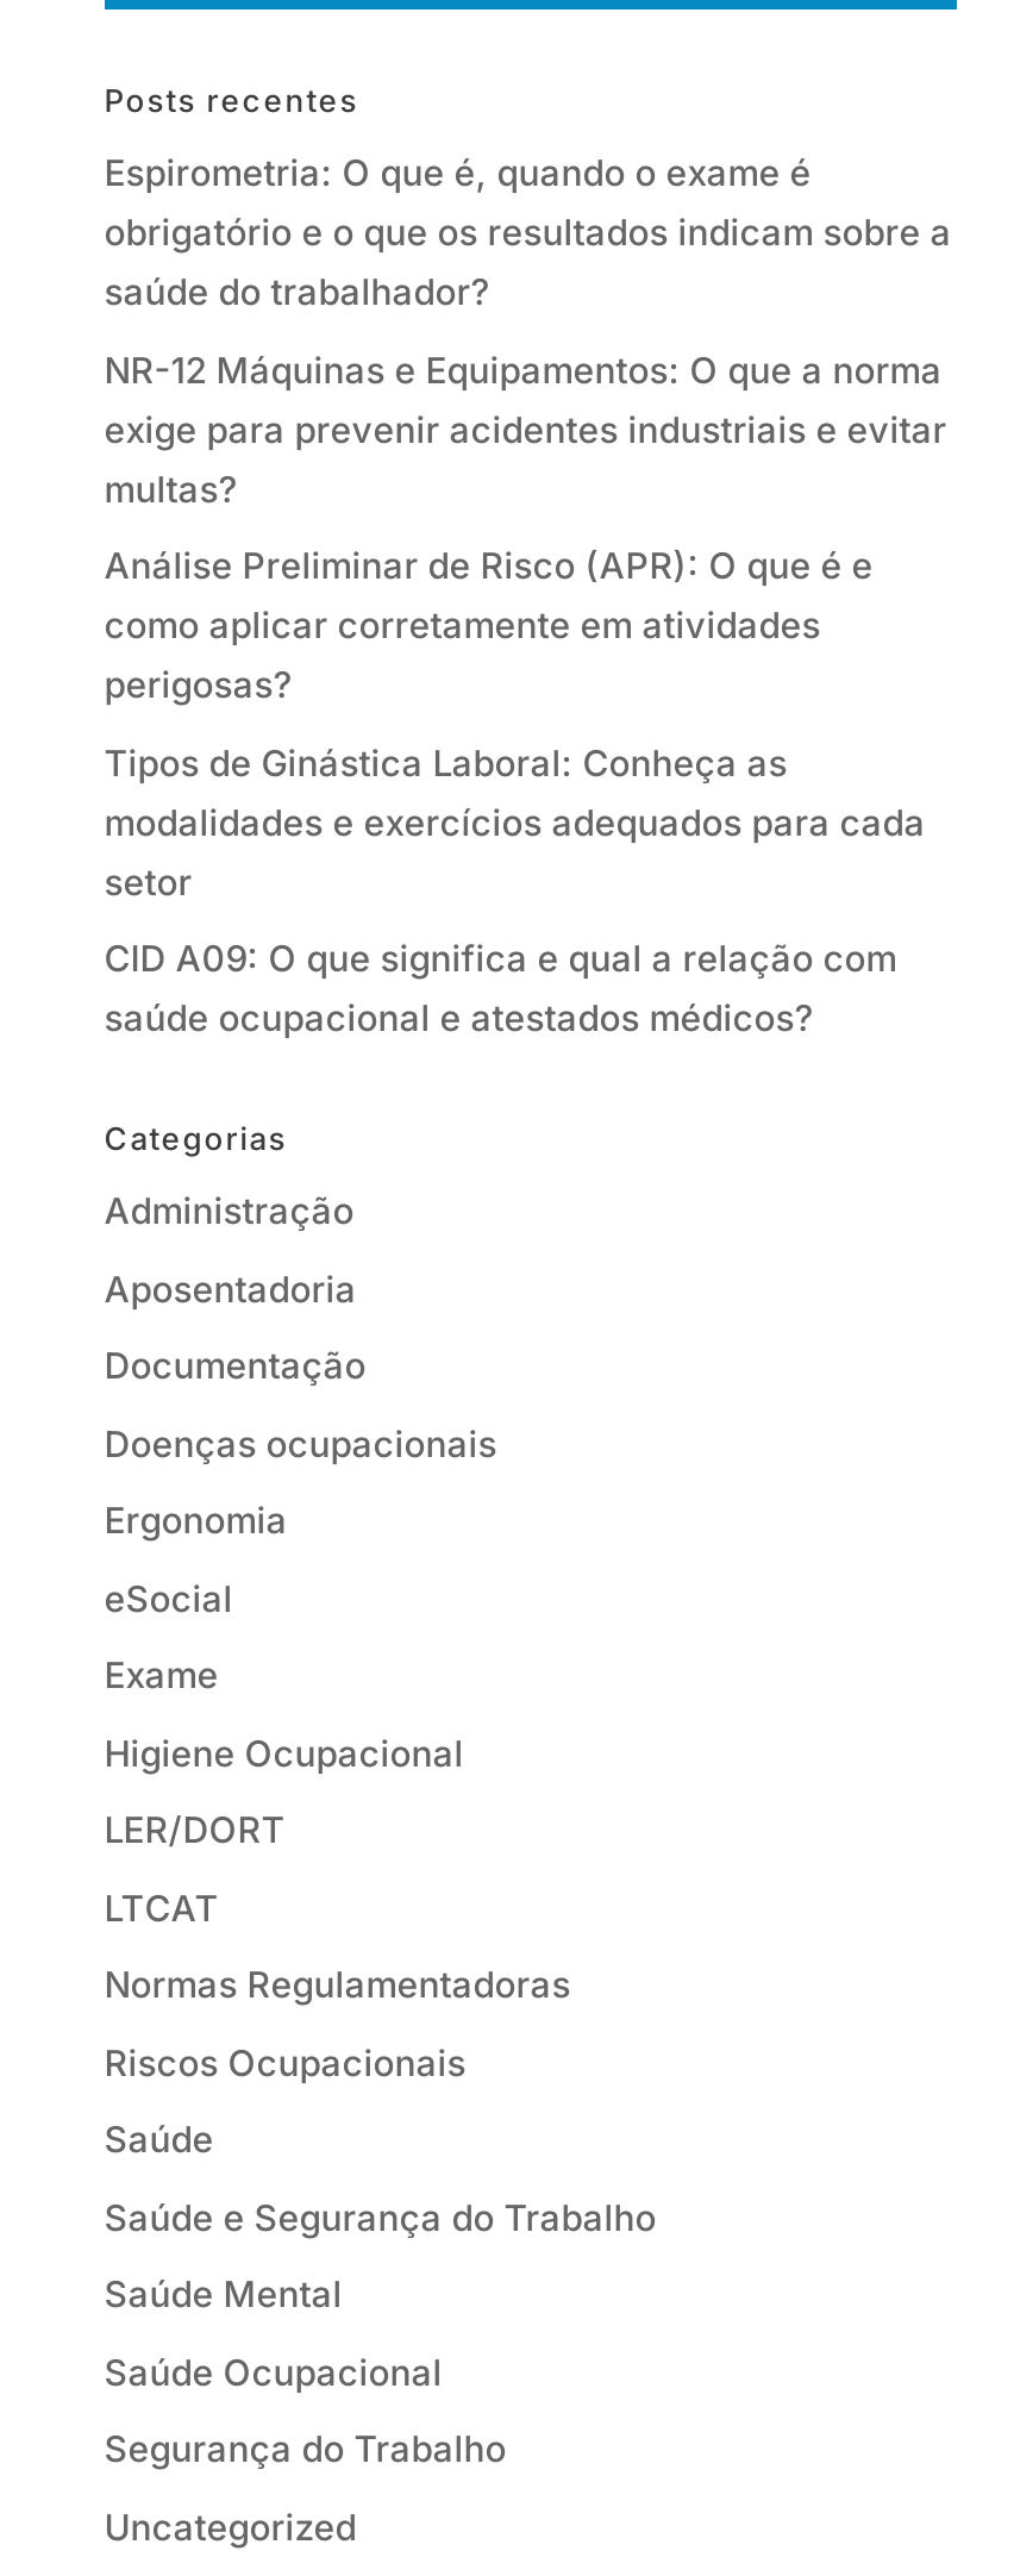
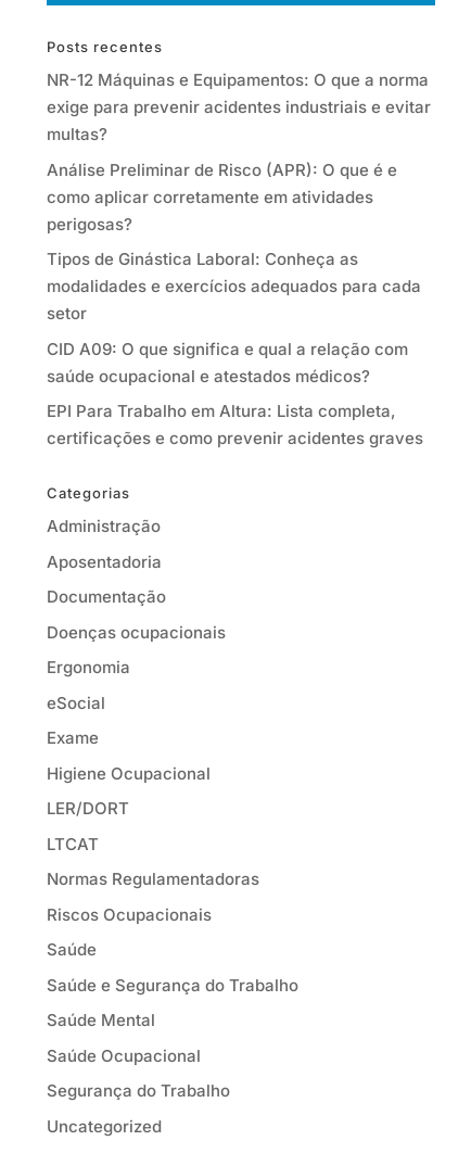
[104,150,952,314] Espirometria: O que é, quando o exame é | obrigatório e o que os resultados indicam sobre a | saúde do trabalhador? -> none
moved [104,346,947,1040] -> [46,69,431,386]: NR-12 Máquinas e Equipamentos: O que a norma | exige para prevenir acidentes industriais e evitar | multas? | ... | CID A09: O que significa e qual a relação com | saúde ocupacional e atestados médicos?
none -> [46,401,423,448] EPI Para Trabalho em Altura: Lista completa, | certificações e como prevenir acidentes graves

